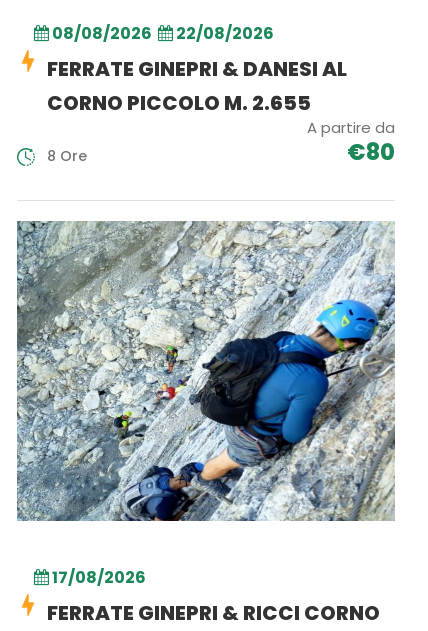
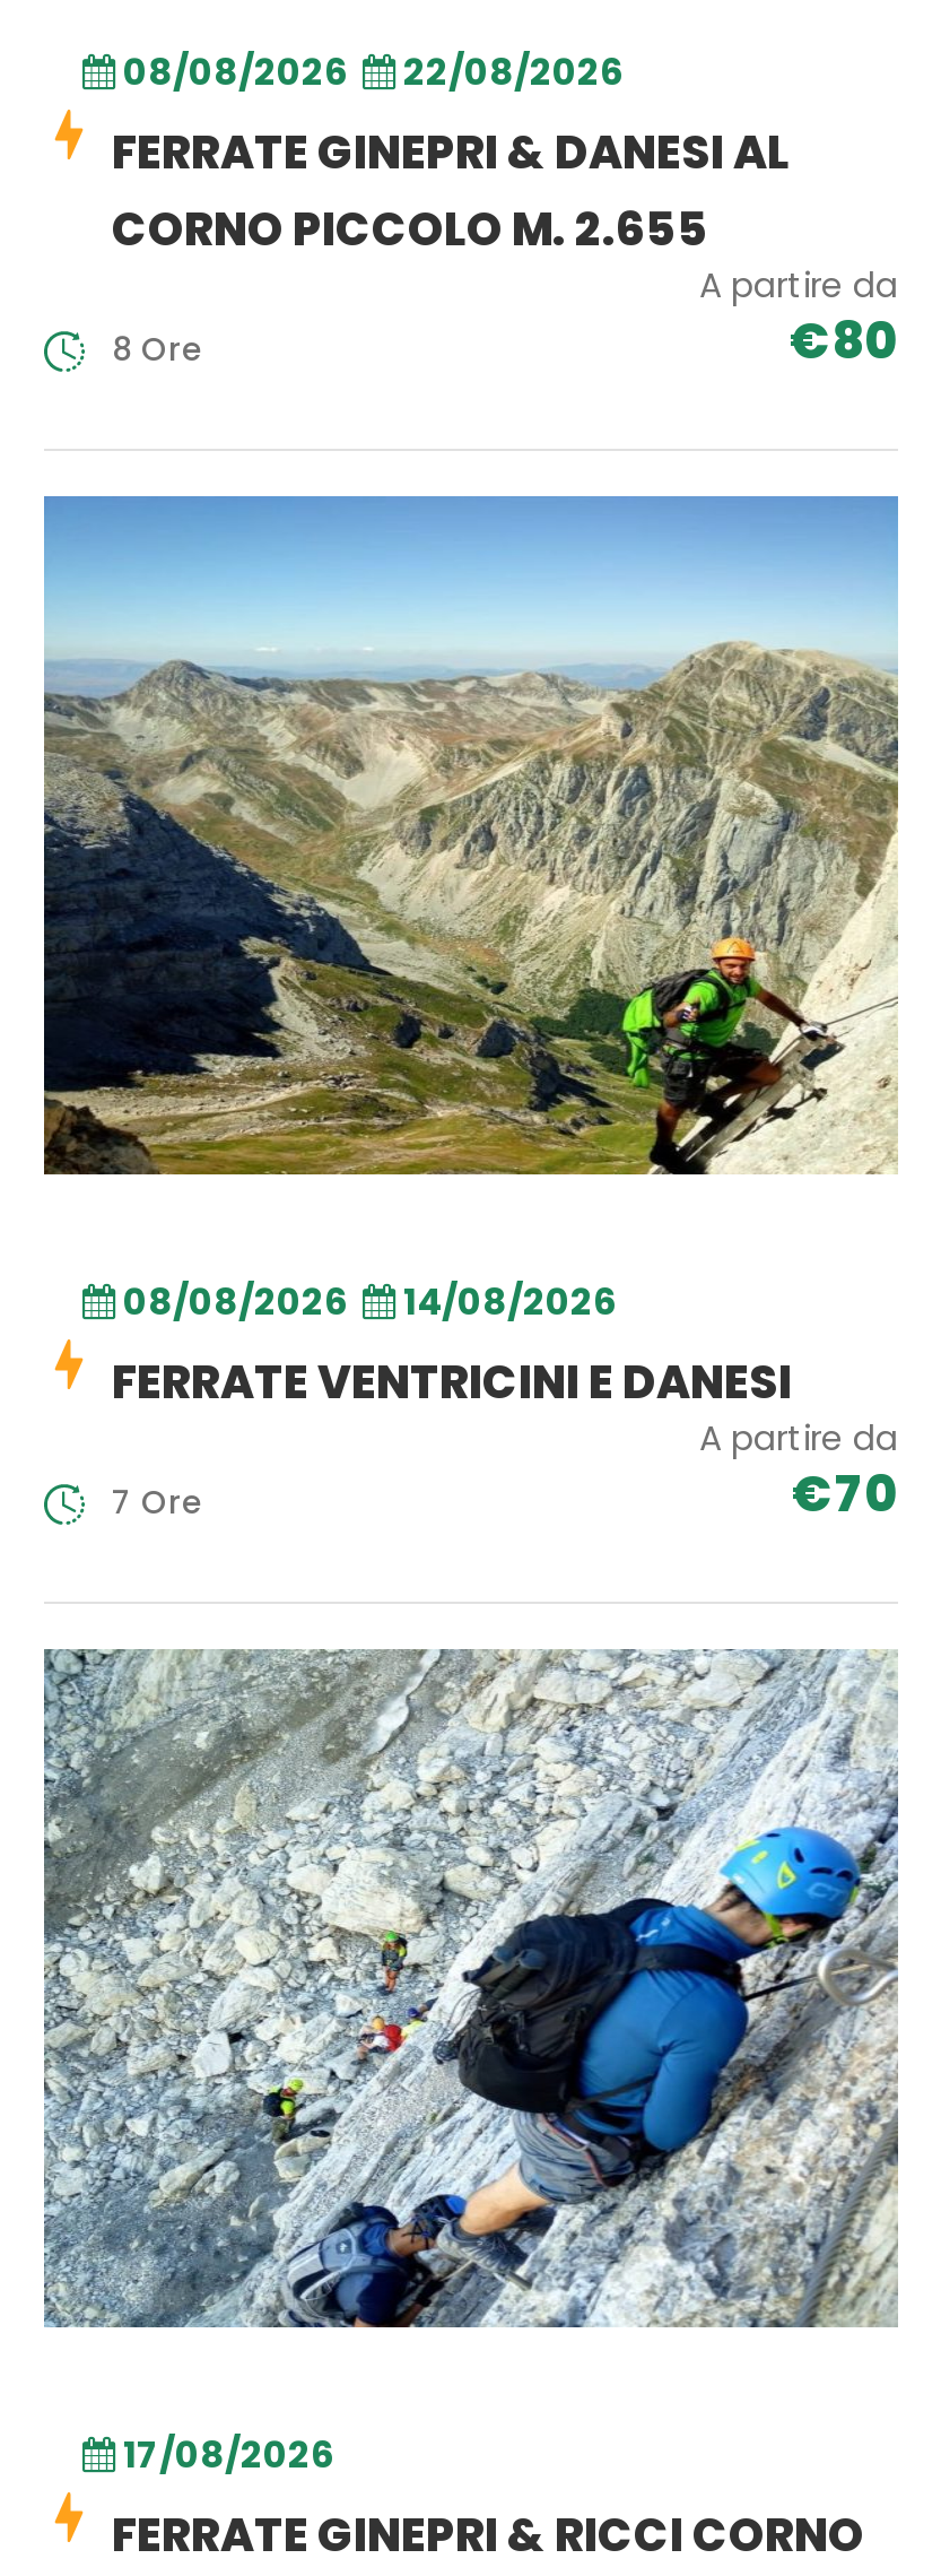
none -> [42,496,898,1177] [image]
none -> [112,1277,898,1530] 08/08/2026 | 14/08/2026 | FERRATE VENTRICINI E DANESI | A partire da | €70 | 7 Ore

